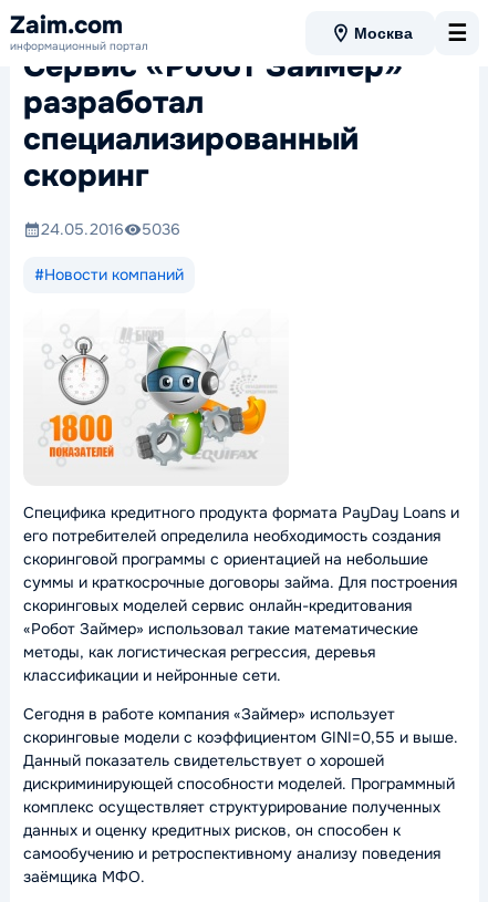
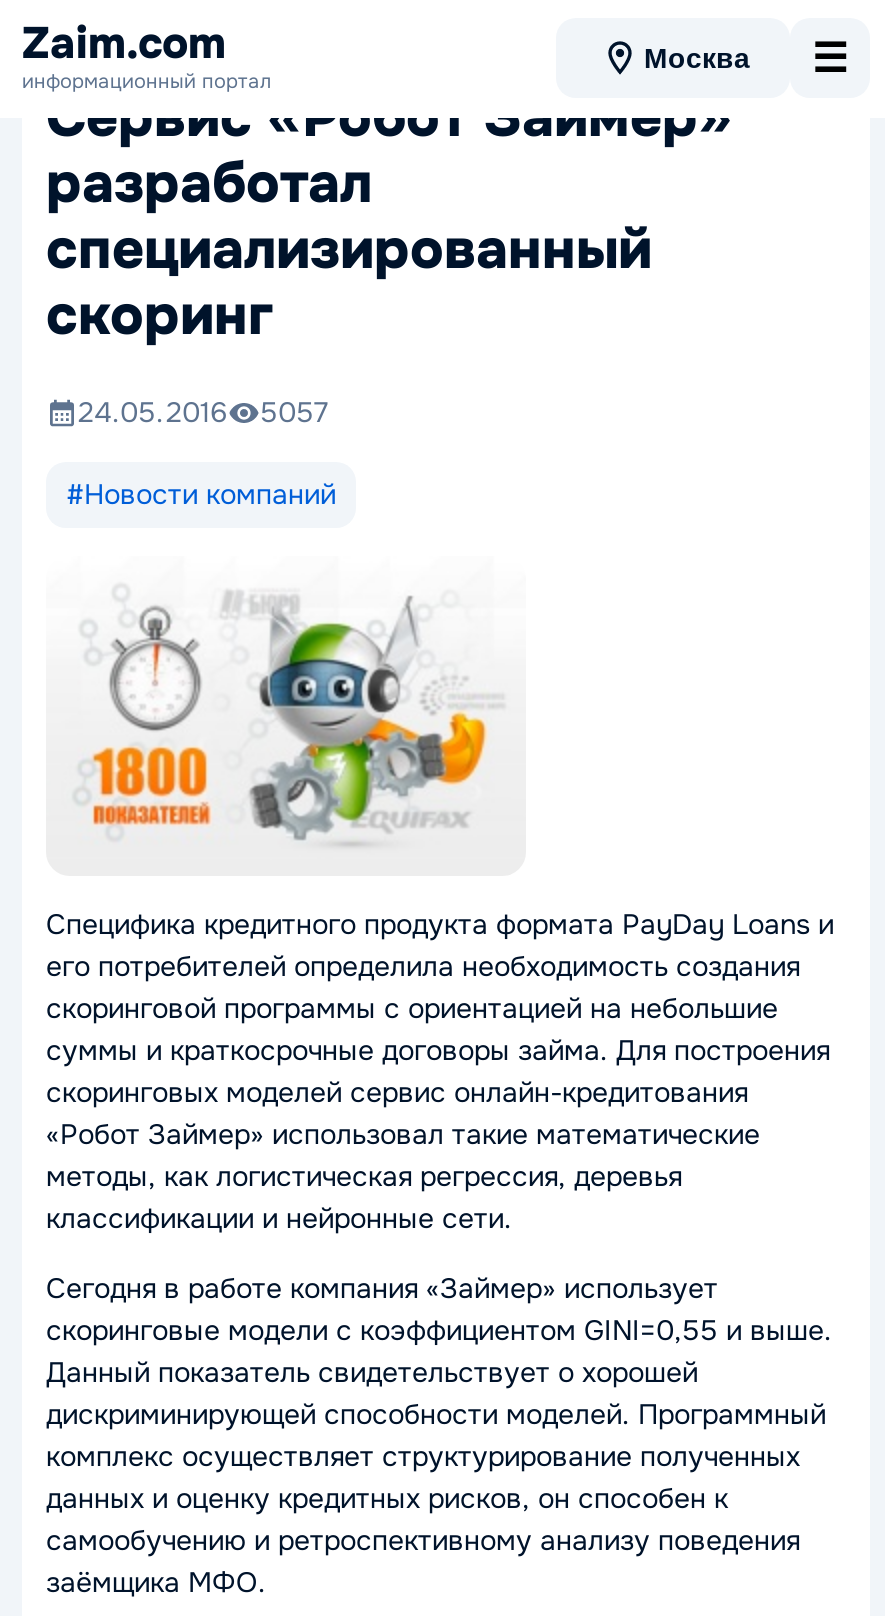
[41,219,180,239] 24.05.2016 5036 -> [78,394,328,430] 24.05.2016 5057

